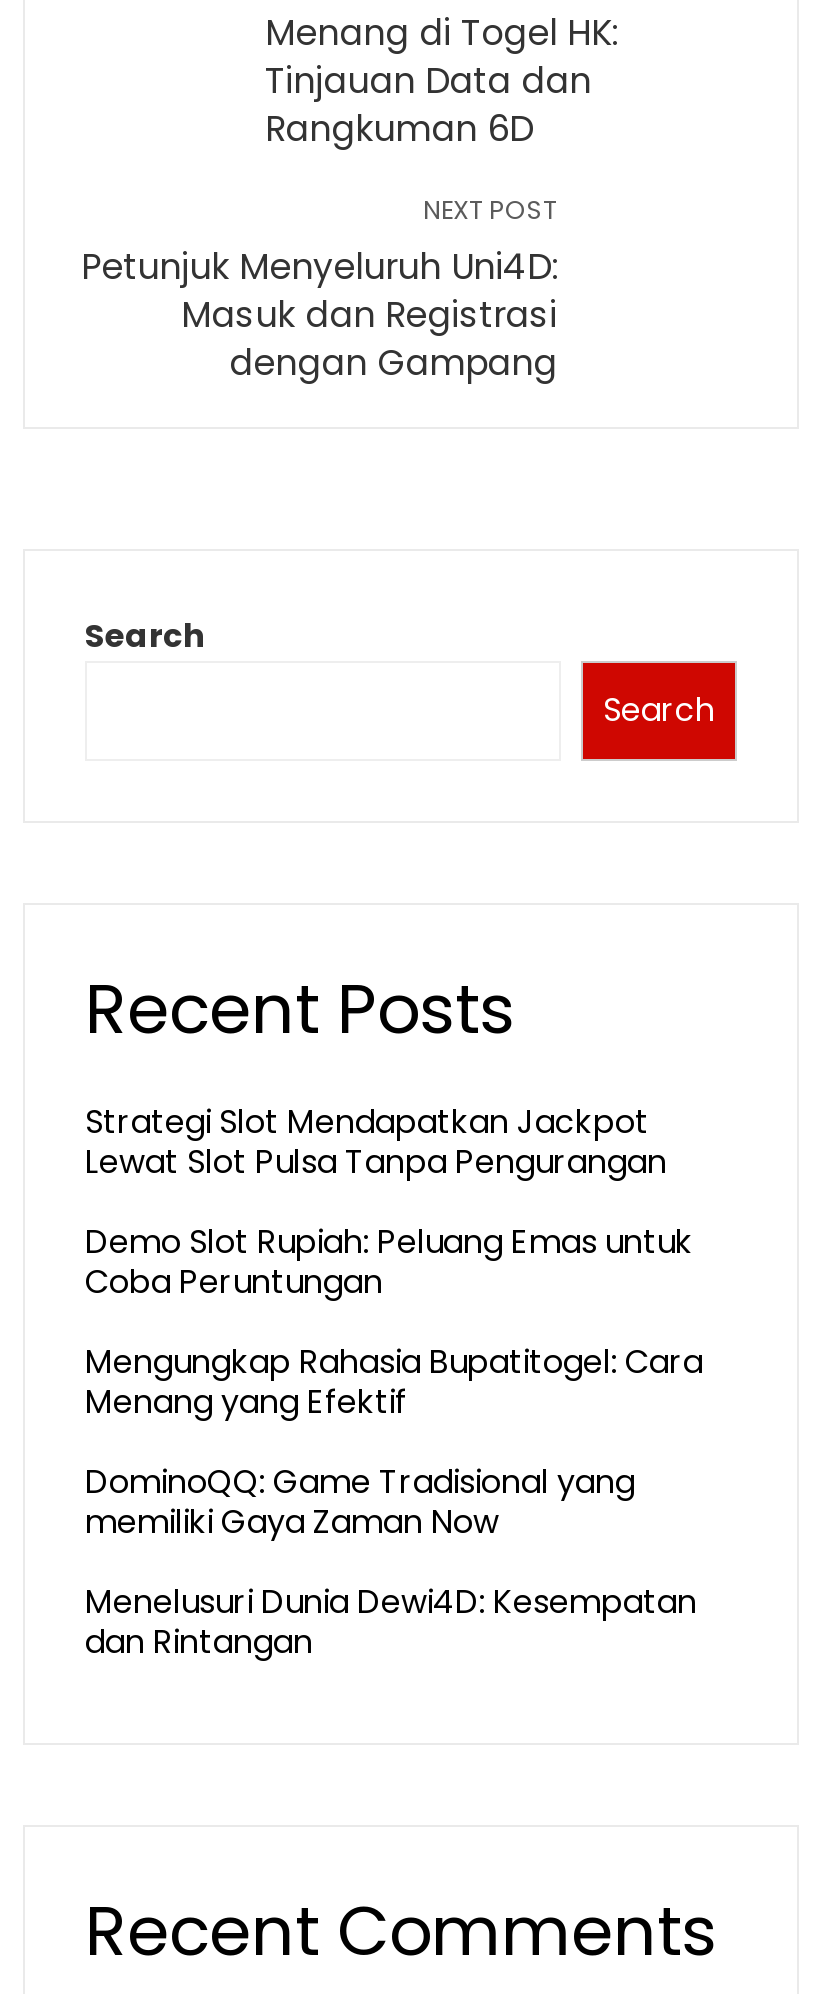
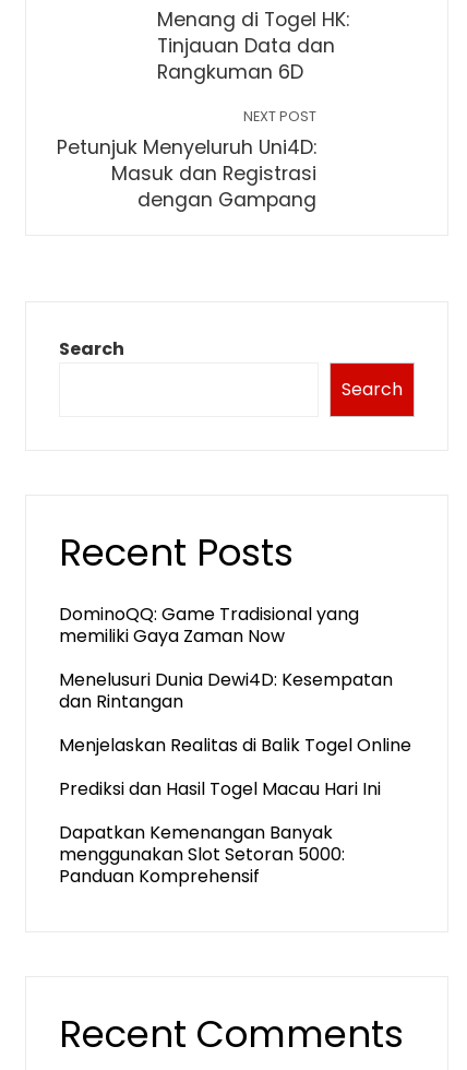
[85,1099,703,1425] Strategi Slot Mendapatkan Jackpot | Lewat Slot Pulsa Tanpa Pengurangan | Demo Slot Rupiah: Peluang Emas untuk | Coba Peruntungan | Mengungkap Rahasia Bupatitogel: Cara | Menang yang Efektif -> none
moved [85,1459,697,1665] -> [59,602,393,714]: DominoQQ: Game Tradisional yang | memiliki Gaya Zaman Now | Menelusuri Dunia Dewi4D: Kesempatan | dan Rintangan
none -> [59,733,411,889] Menjelaskan Realitas di Balik Togel Online | Prediksi dan Hasil Togel Macau Hari Ini | Dapatkan Kemenangan Banyak | menggunakan Slot Setoran 5000: | Panduan Komprehensif

